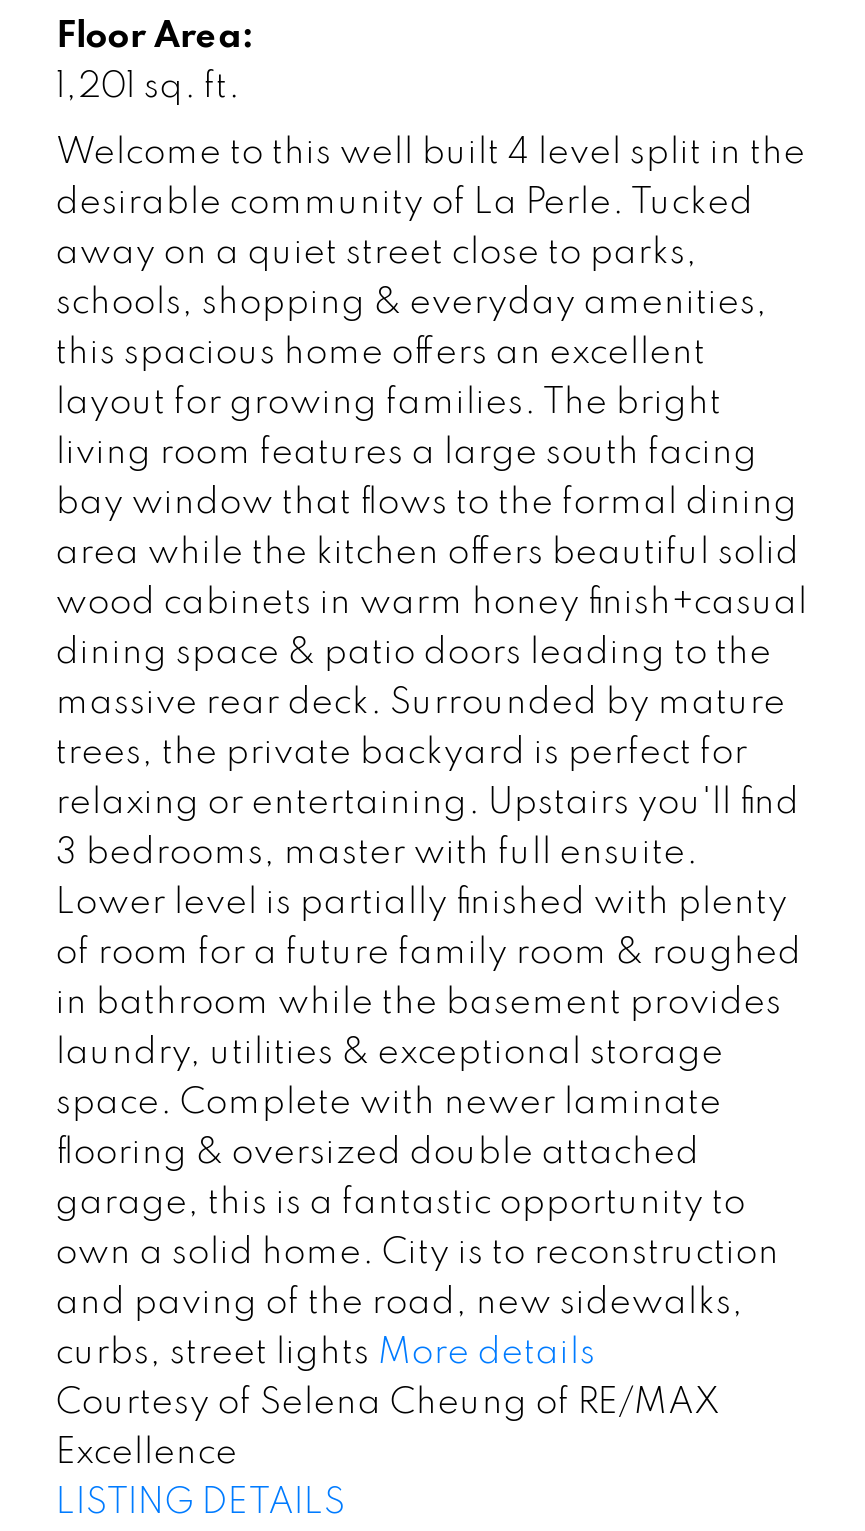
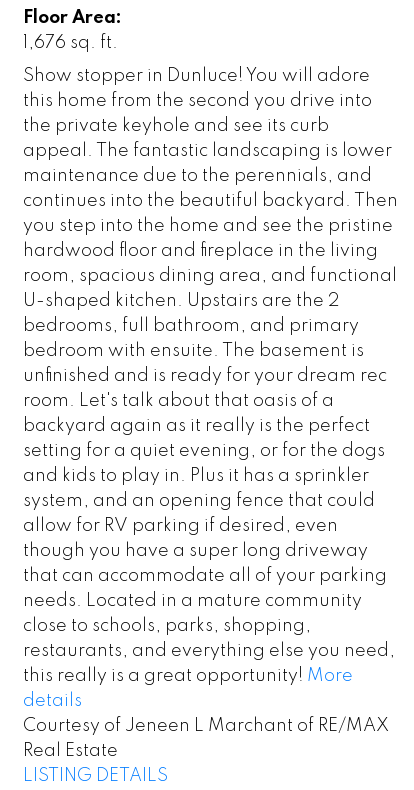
[56,70,240,106] 1,201 sq. ft. -> [23,34,118,52] 1,676 sq. ft.
[56,136,808,1472] Welcome to this well built 4 level split in the | desirable community of La Perle. Tucked | away on a quiet street close to parks, | schools, shopping & everyday amenities, | this spacious home offers an excellent | layout for growing families. The bright | living room features a large south facing | bay window that flows to the formal dining | area while the kitchen offers beautiful solid | wood cabinets in warm honey finish+casual | dining space & patio doors leading to the | massive rear deck. Surrounded by mature | trees, the private backyard is perfect for | relaxing or entertaining. Upstairs you'll find | 3 bedrooms, master with full ensuite. | Lower level is partially finished with plenty | of room for a future family room & roughed | in bathroom while the basement provides | laundry, utilities & exceptional storage | space. Complete with newer laminate | flooring & oversized double attached | garage, this is a fantastic opportunity to | own a solid home. City is to reconstruction | and paving of the road, new sidewalks, | curbs, street lights More details | Courtesy of Selena Cheung of RE/MAX | Excellence -> [23,67,398,760] Show stopper in Dunluce! You will adore | this home from the second you drive into | the private keyhole and see its curb | appeal. The fantastic landscaping is lower | maintenance due to the perennials, and | continues into the beautiful backyard. Then | you step into the home and see the pristine | hardwood floor and fireplace in the living | room, spacious dining area, and functional | U-shaped kitchen. Upstairs are the 2 | bedrooms, full bathroom, and primary | bedroom with ensuite. The basement is | unfinished and is ready for your dream rec | room. Let's talk about that oasis of a | backyard again as it really is the perfect | setting for a quiet evening, or for the dogs | and kids to play in. Plus it has a sprinkler | system, and an opening fence that could | allow for RV parking if desired, even | though you have a super long driveway | that can accommodate all of your parking | needs. Located in a mature community | close to schools, parks, shopping, | restaurants, and everything else you need, | this really is a great opportunity! More | details | Courtesy of Jeneen L Marchant of RE/MAX | Real Estate

